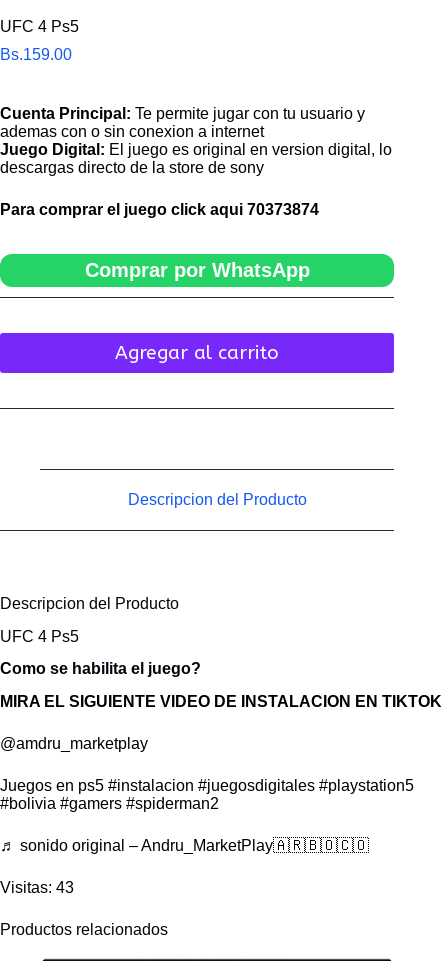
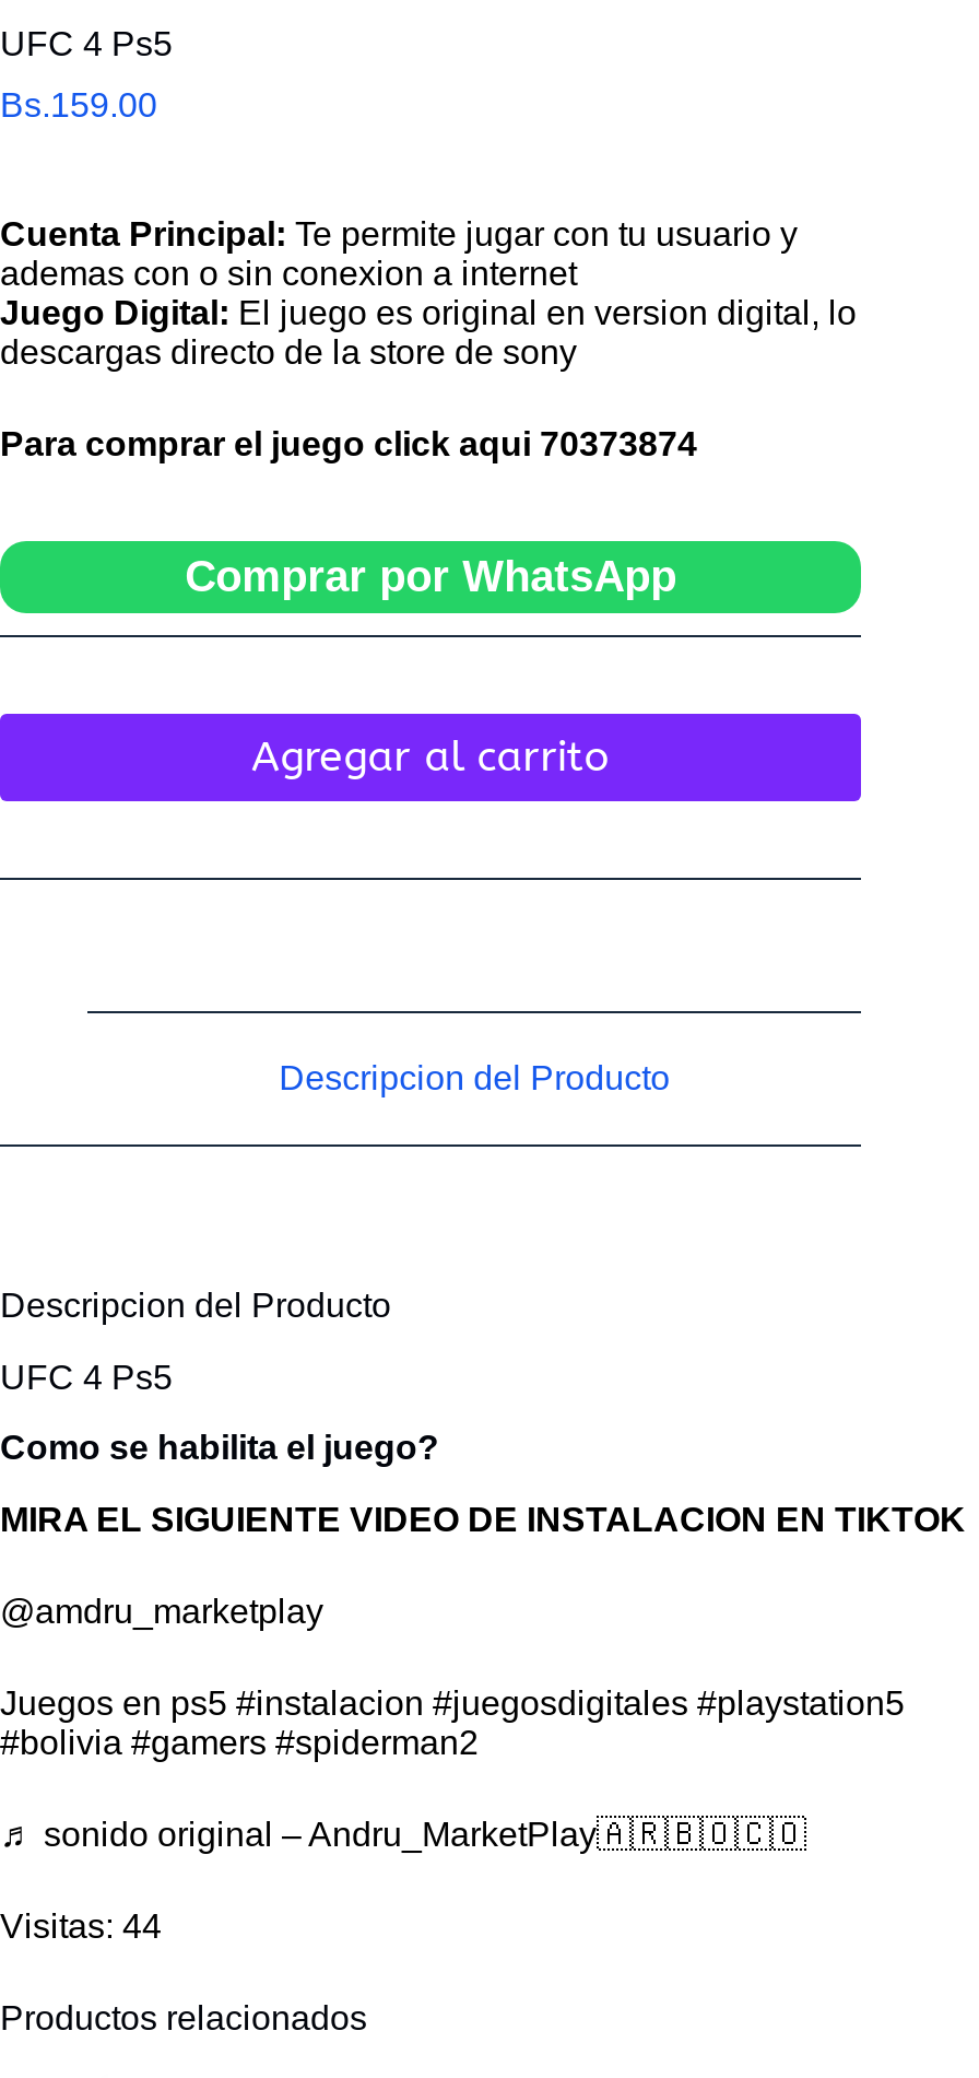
[0,879,74,896] Visitas: 43 -> [0,1908,162,1945] Visitas: 44

